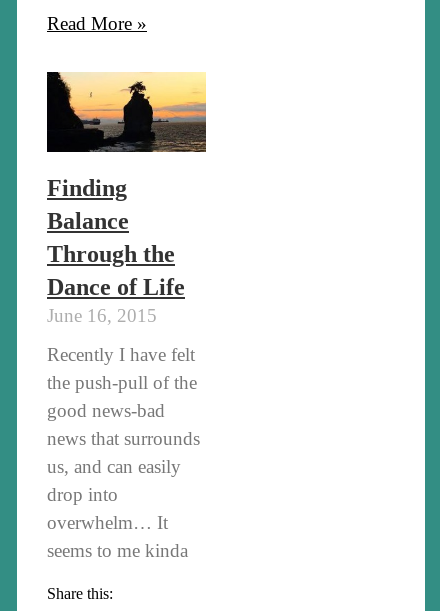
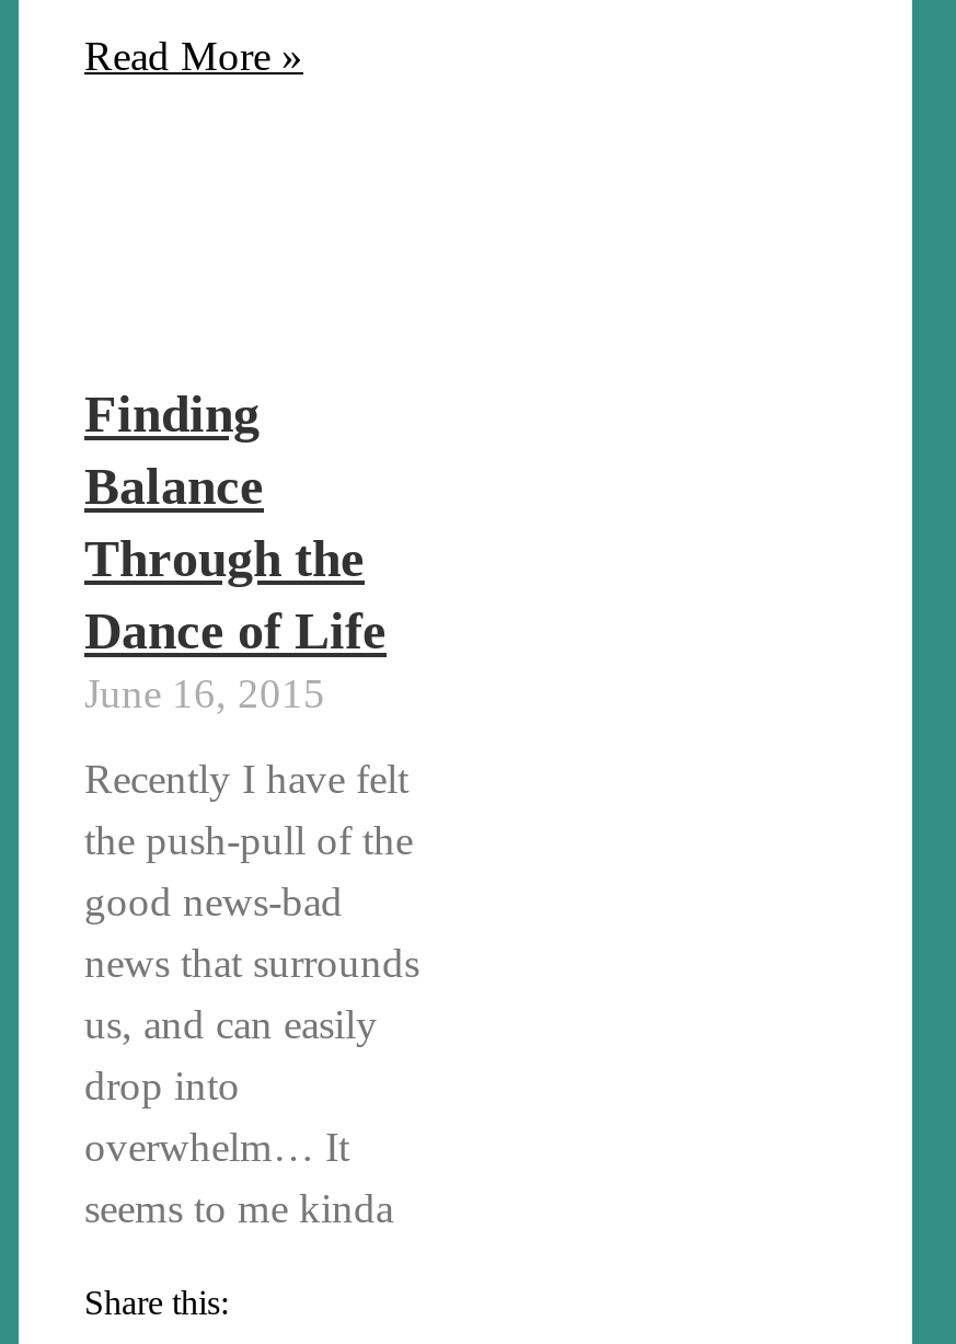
[46,71,207,153] [image] -> none

